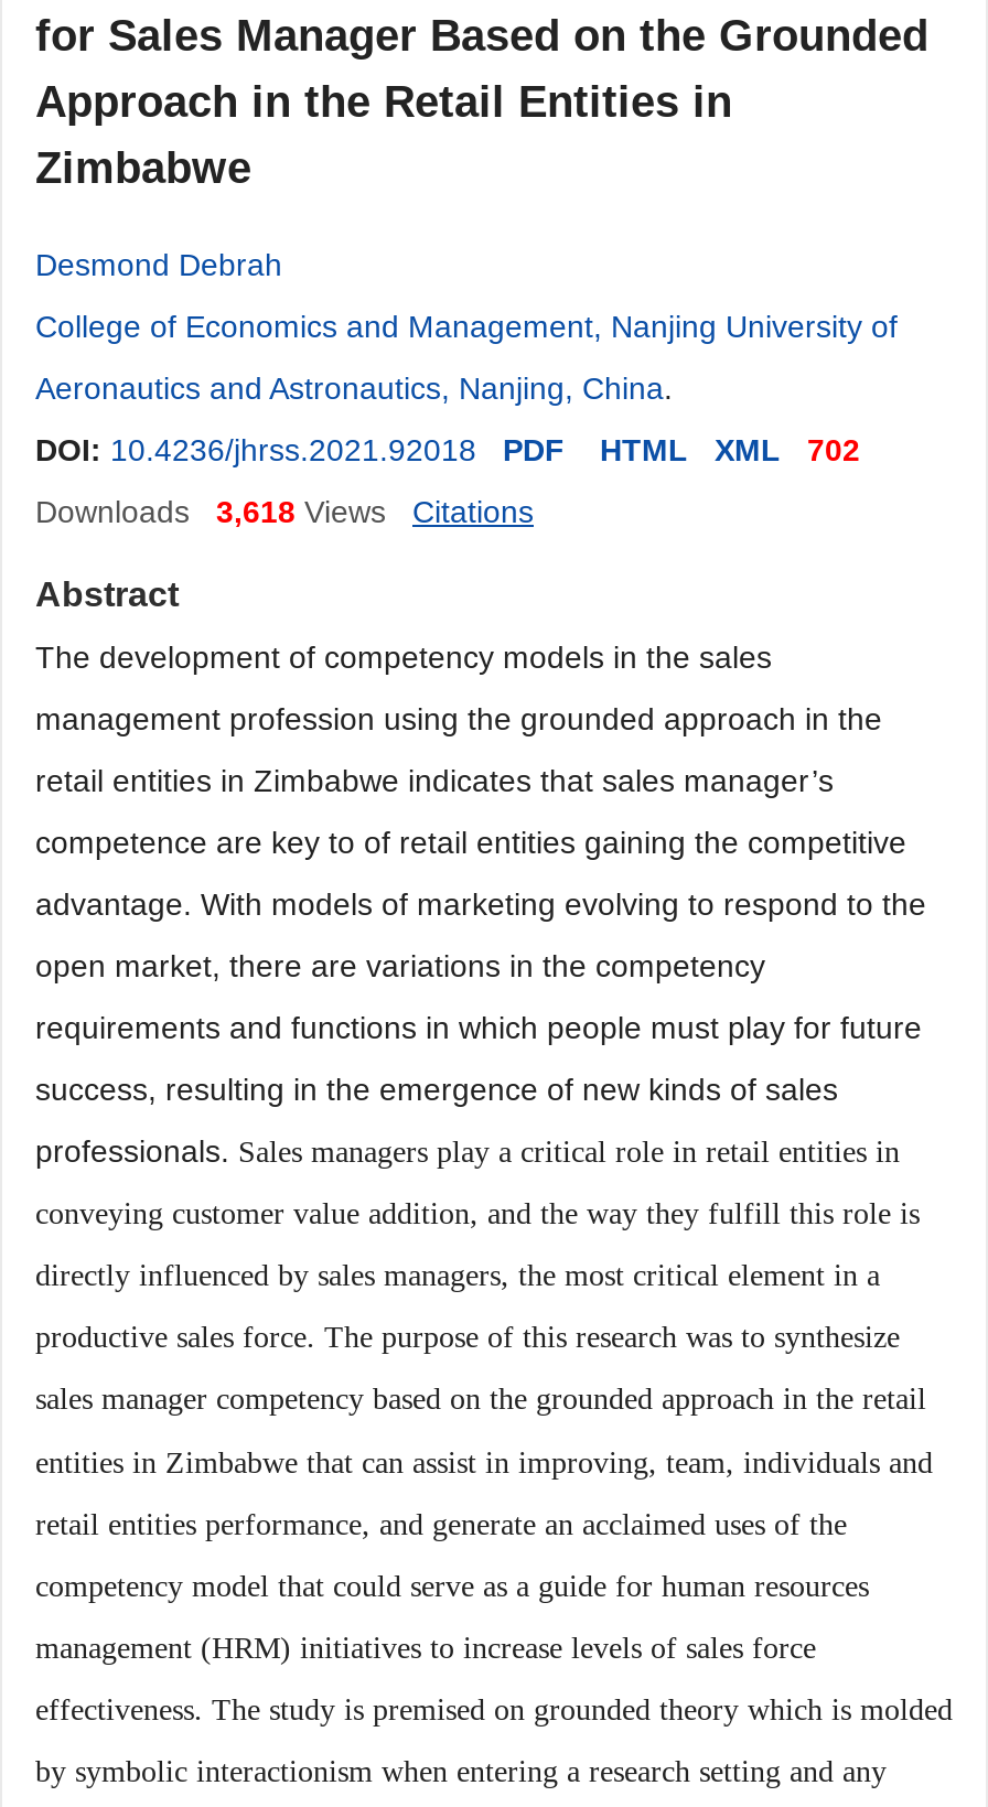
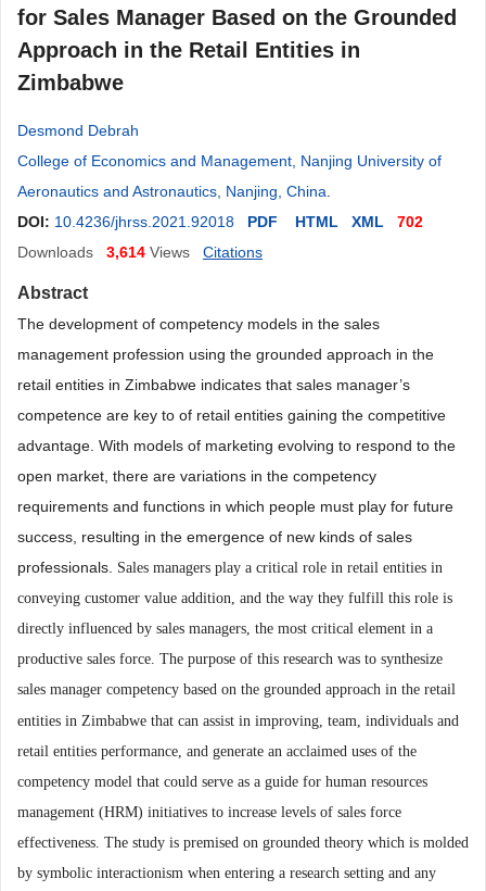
[35,494,386,529] Downloads 3,618 Views -> [17,244,190,261] Downloads 3,614 Views

